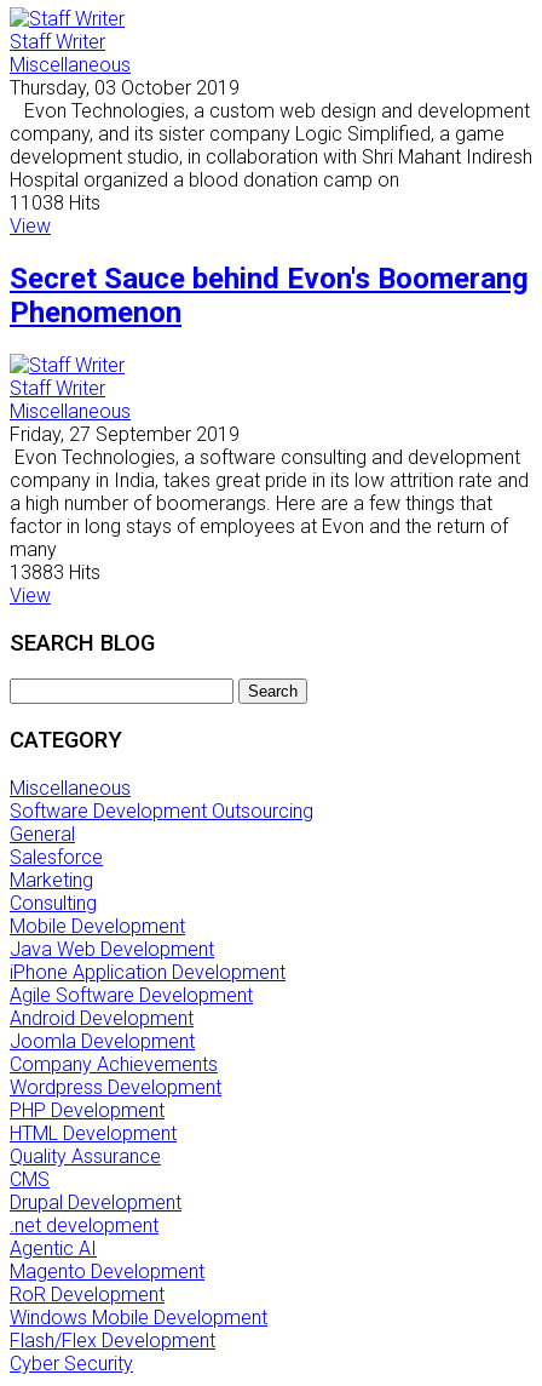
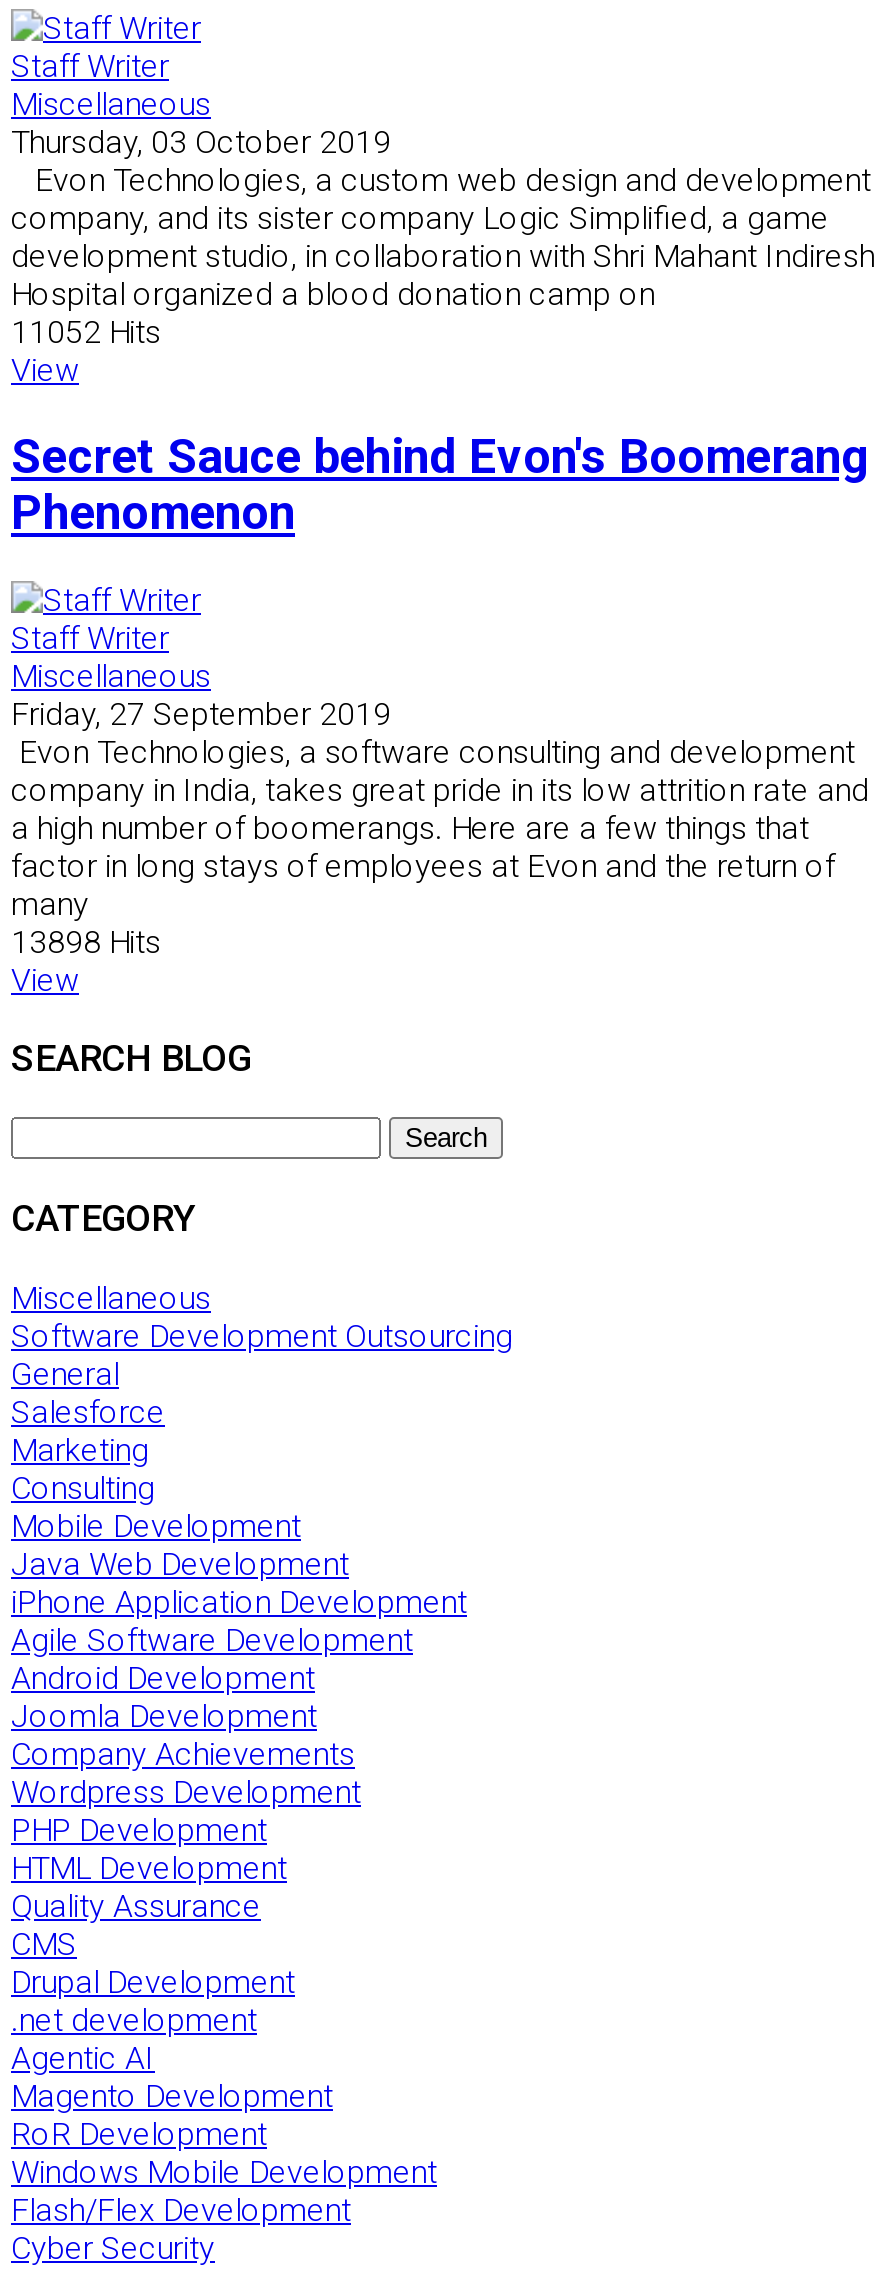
[10,192,100,215] 11038 Hits -> [11,313,161,351] 11052 Hits
[10,561,100,584] 13883 Hits -> [11,923,161,961] 13898 Hits

